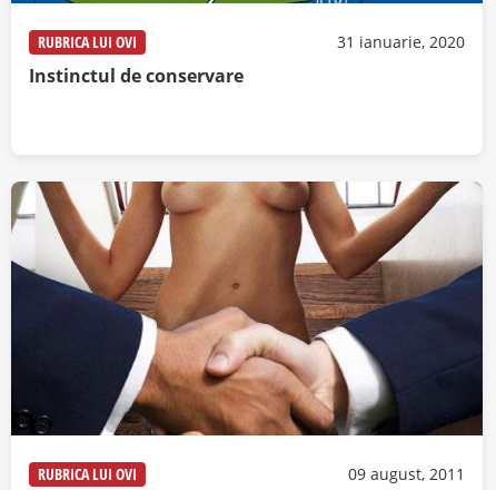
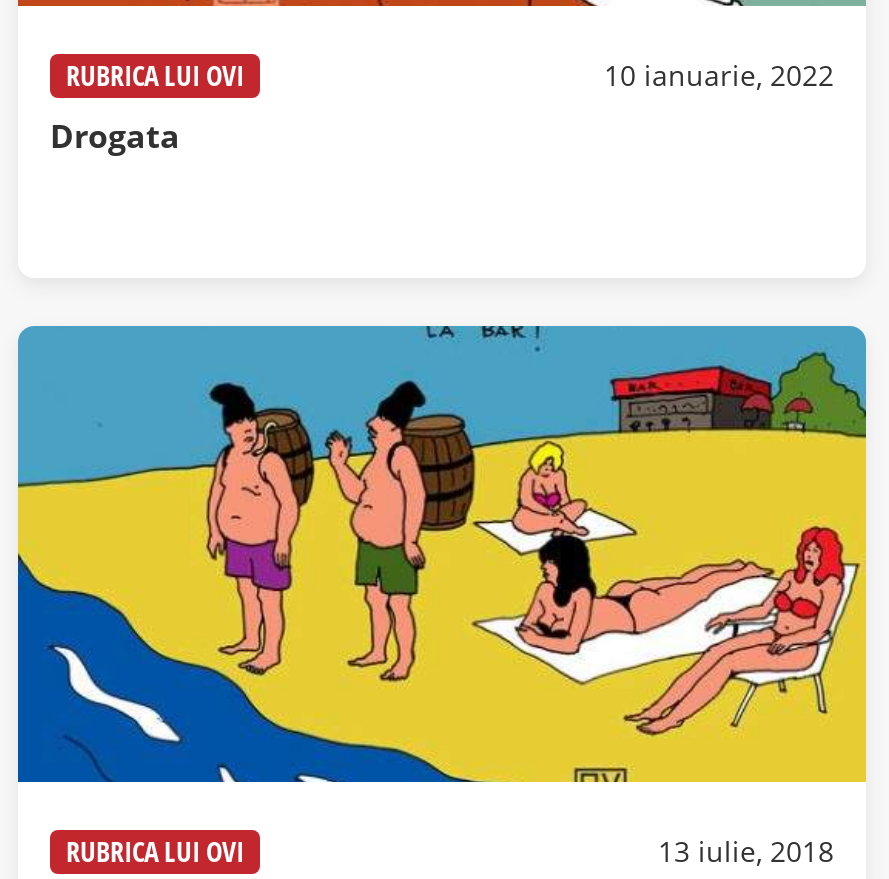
[337,31,465,52] 31 ianuarie, 2020 -> [604,56,834,94] 10 ianuarie, 2022
[29,63,244,88] Instinctul de conservare -> [50,114,180,158] Drogata
[10,180,484,484] [image] | 09 august, 2011 -> [16,324,868,870] [image] | 13 iulie, 2018

